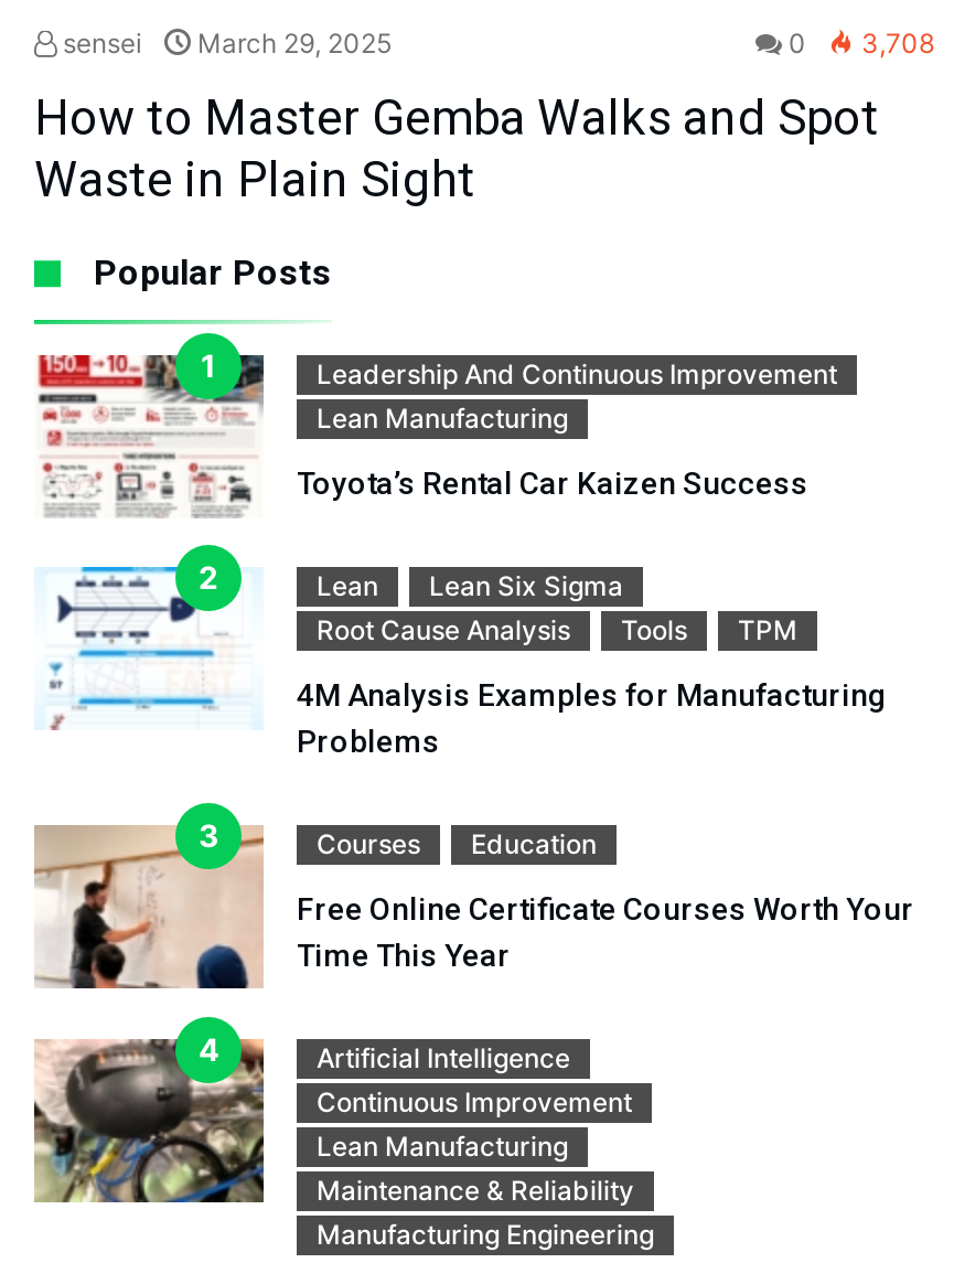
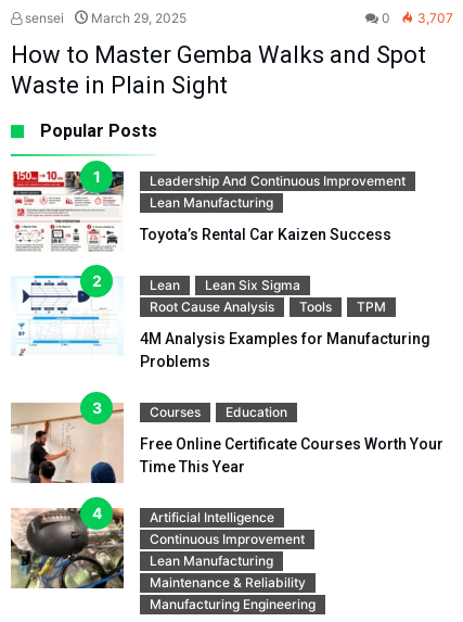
[782,27,934,60] 0 3,708 -> [378,10,453,26] 0 3,707

